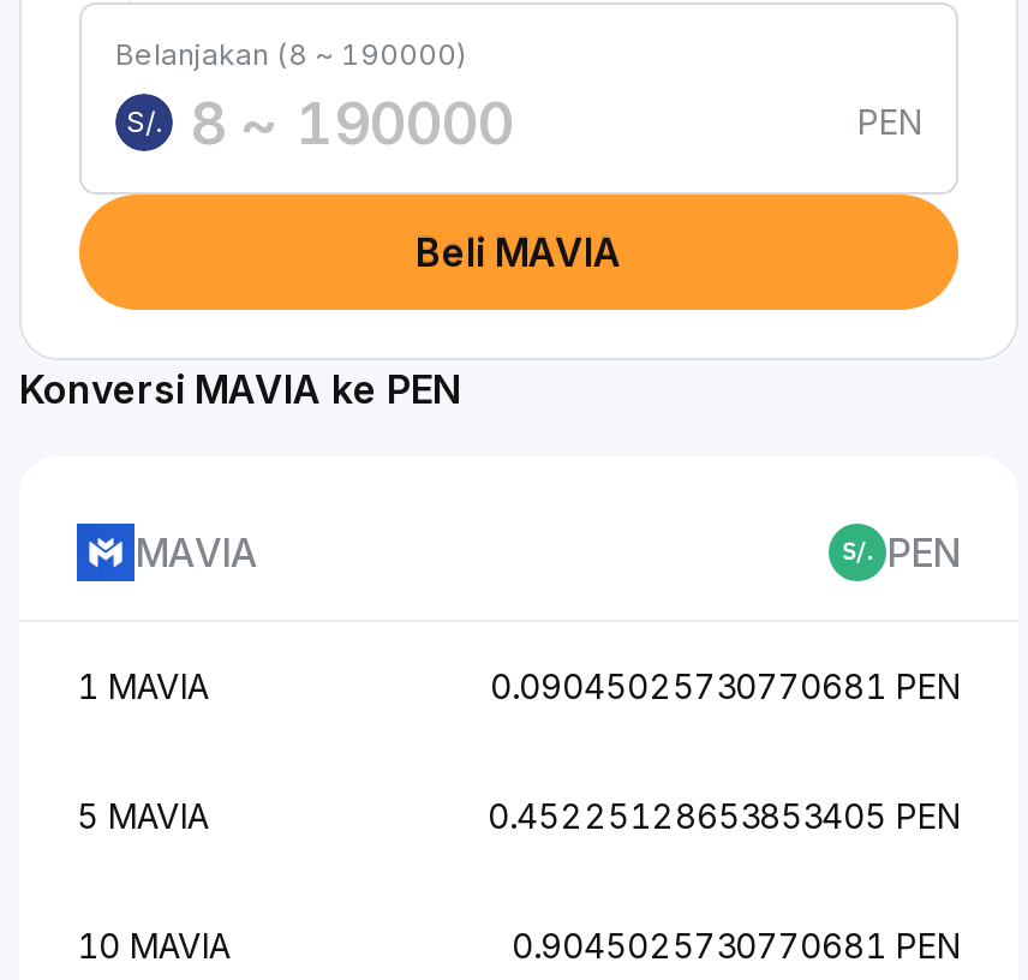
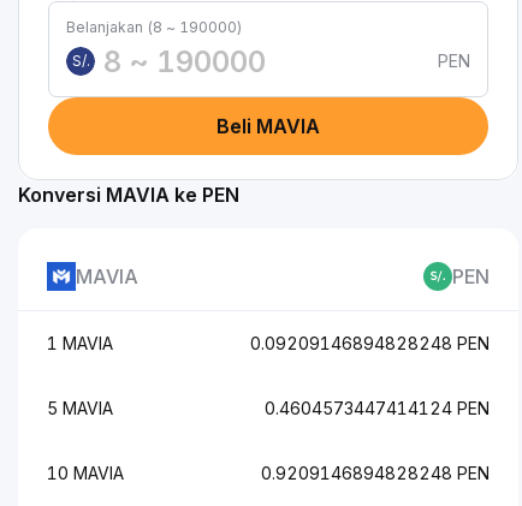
[490,665,961,706] 0.09045025730770681 PEN -> [250,333,490,353] 0.09209146894828248 PEN
[488,795,961,836] 0.45225128653853405 PEN -> [265,398,490,418] 0.4604573447414124 PEN
[512,925,961,966] 0.9045025730770681 PEN -> [261,463,490,483] 0.9209146894828248 PEN

